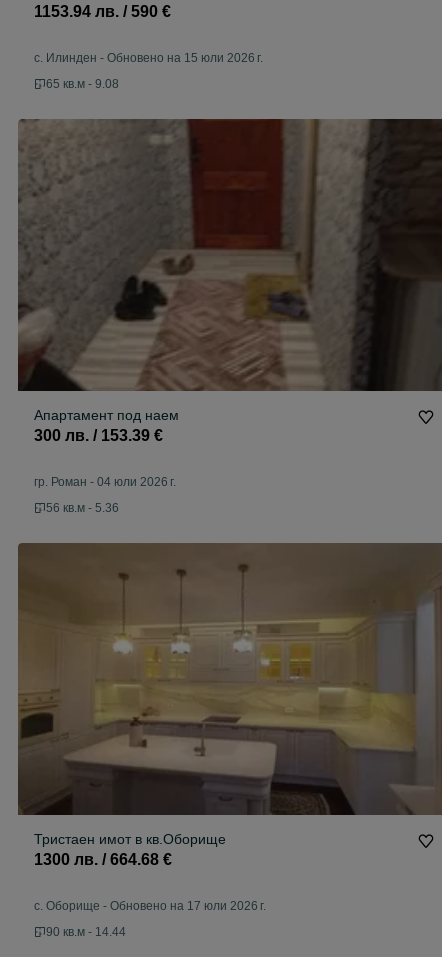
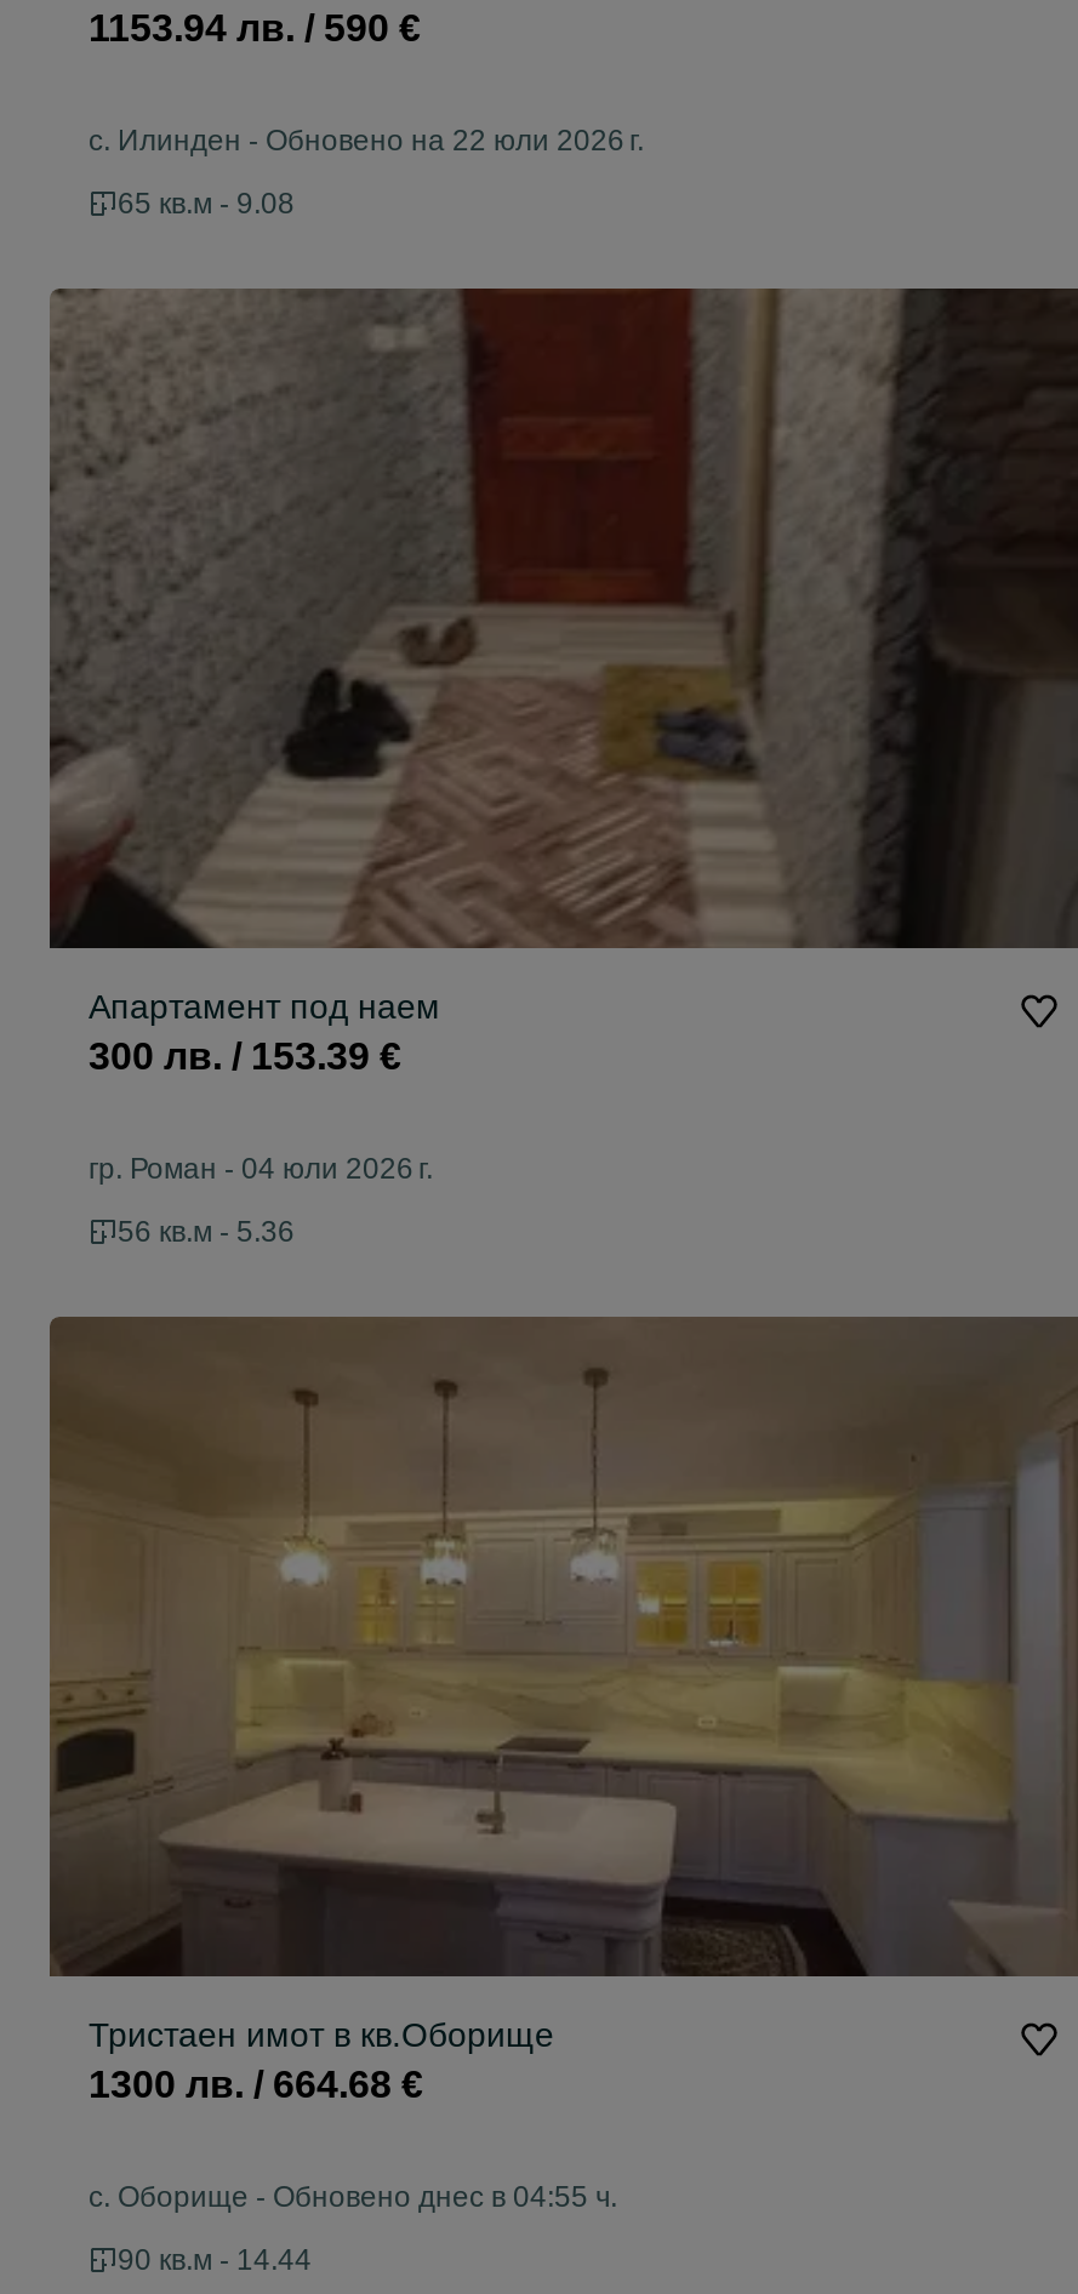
[34,51,263,65] с. Илинден - Обновено на 15 юли 2026 г. -> [89,124,644,158] с. Илинден - Обновено на 22 юли 2026 г.
[34,899,266,913] с. Оборище - Обновено на 17 юли 2026 г. -> [89,2180,617,2214] с. Оборище - Обновено днес в 04:55 ч.

